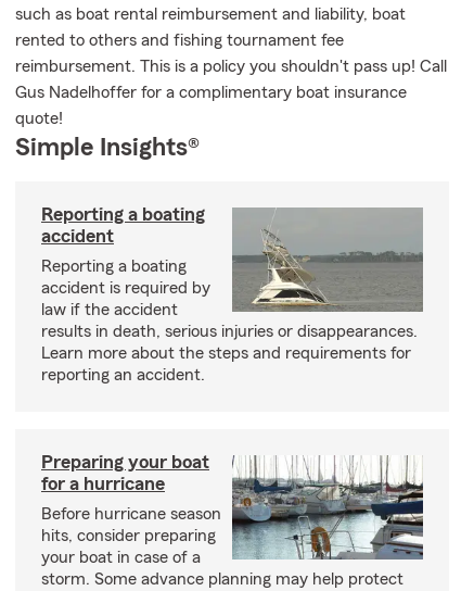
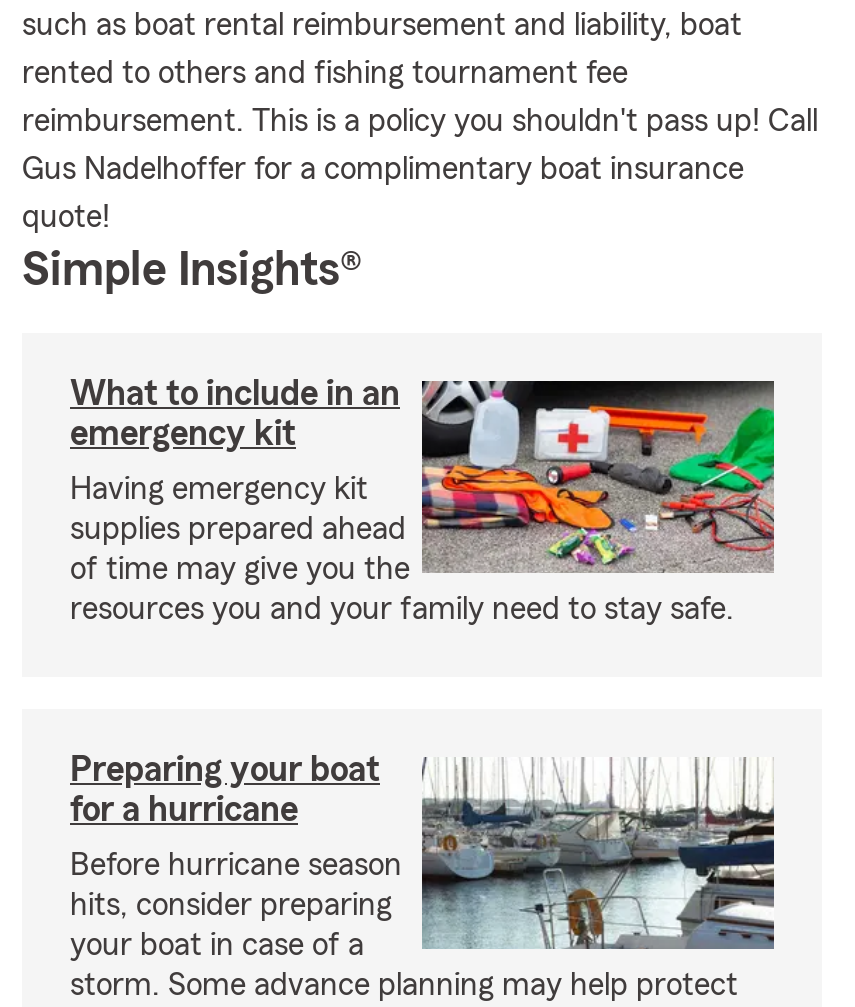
[41,204,205,246] Reporting a boating | accident -> [70,375,400,451] What to include in an | emergency kit
[41,208,423,383] [image] | Reporting a boating | accident is required by | law if the accident | results in death, serious injuries or disappearances. | Learn more about the steps and requirements for | reporting an accident. -> [70,381,776,625] [image] | Having emergency kit | supplies prepared ahead | of time may give you the | resources you and your family need to stay safe.

